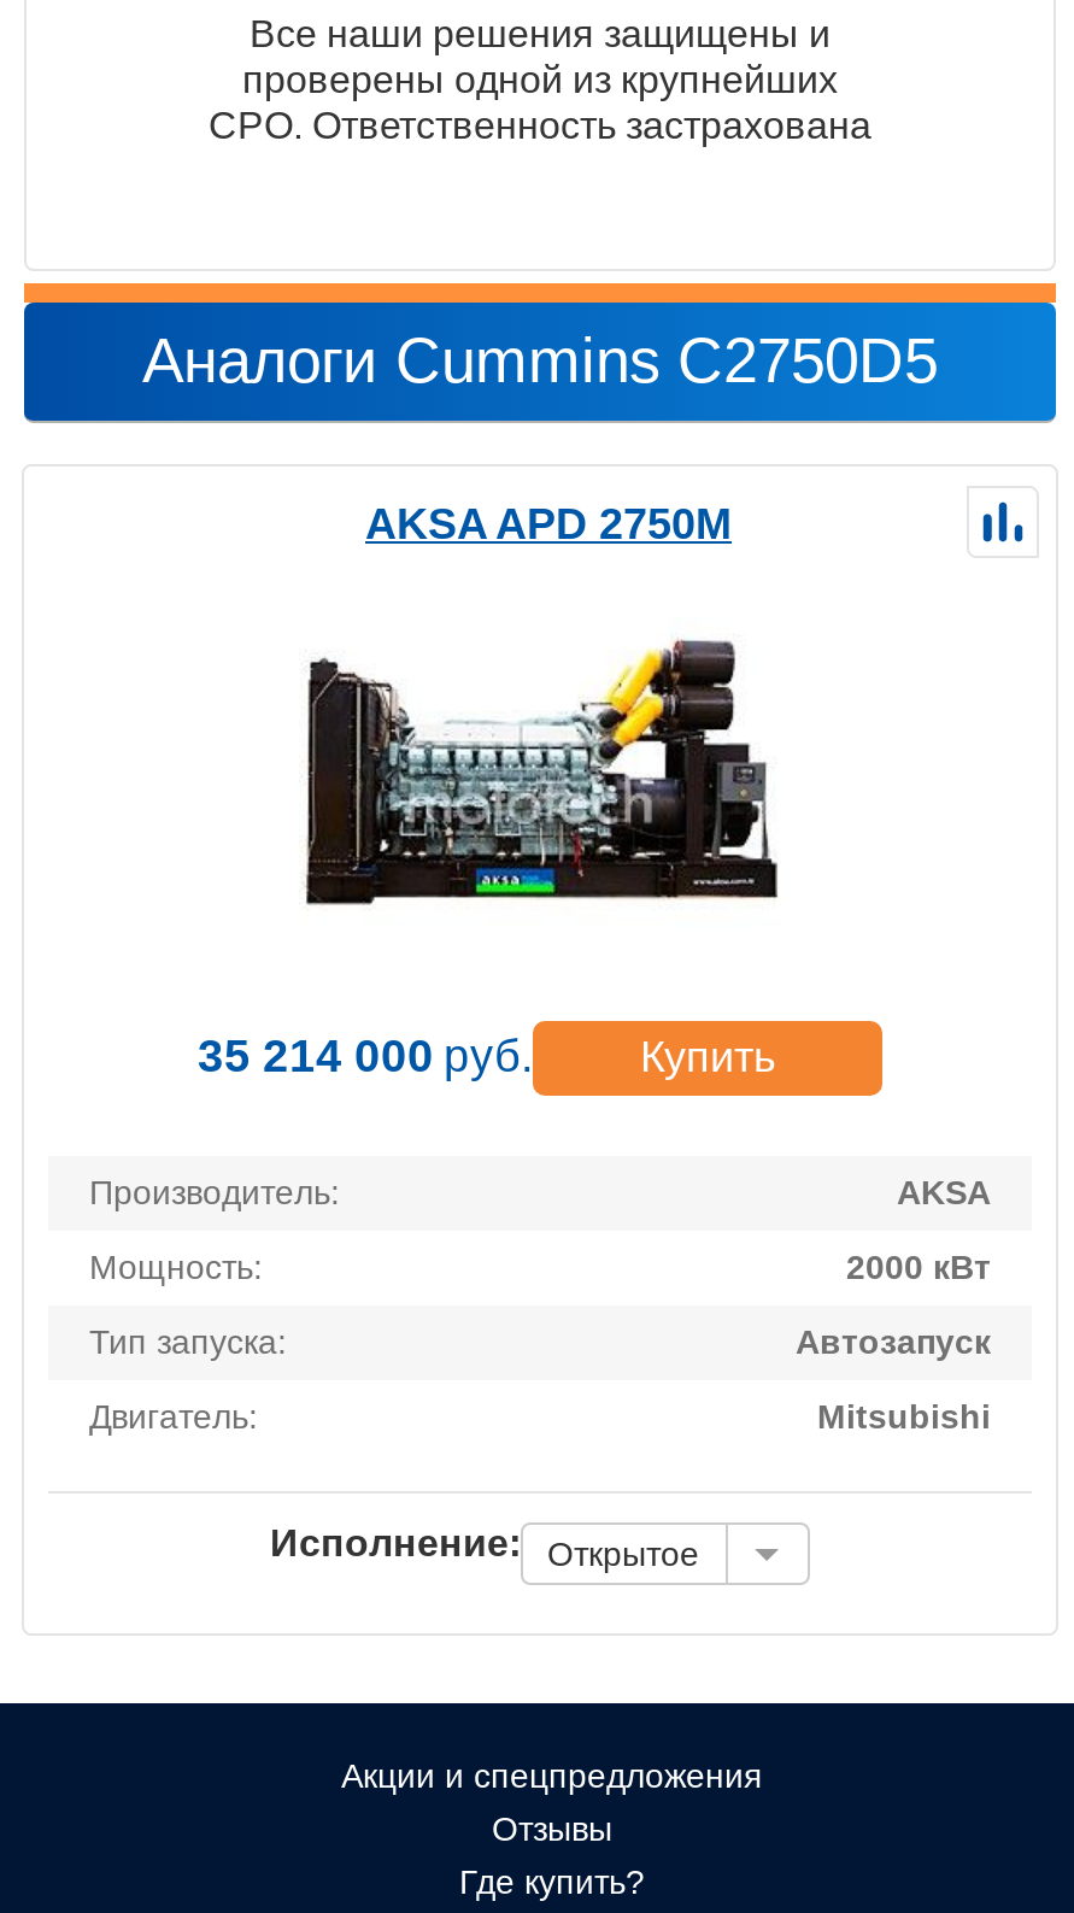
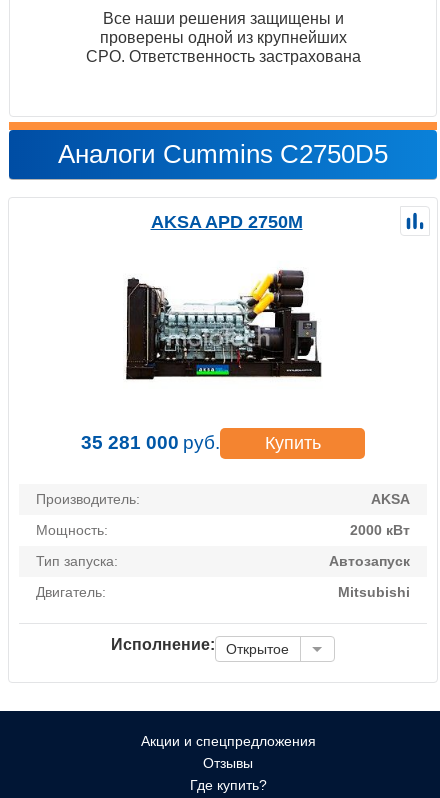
[198,1032,533,1082] 35 214 000 руб. -> [81,432,220,453] 35 281 000 руб.

